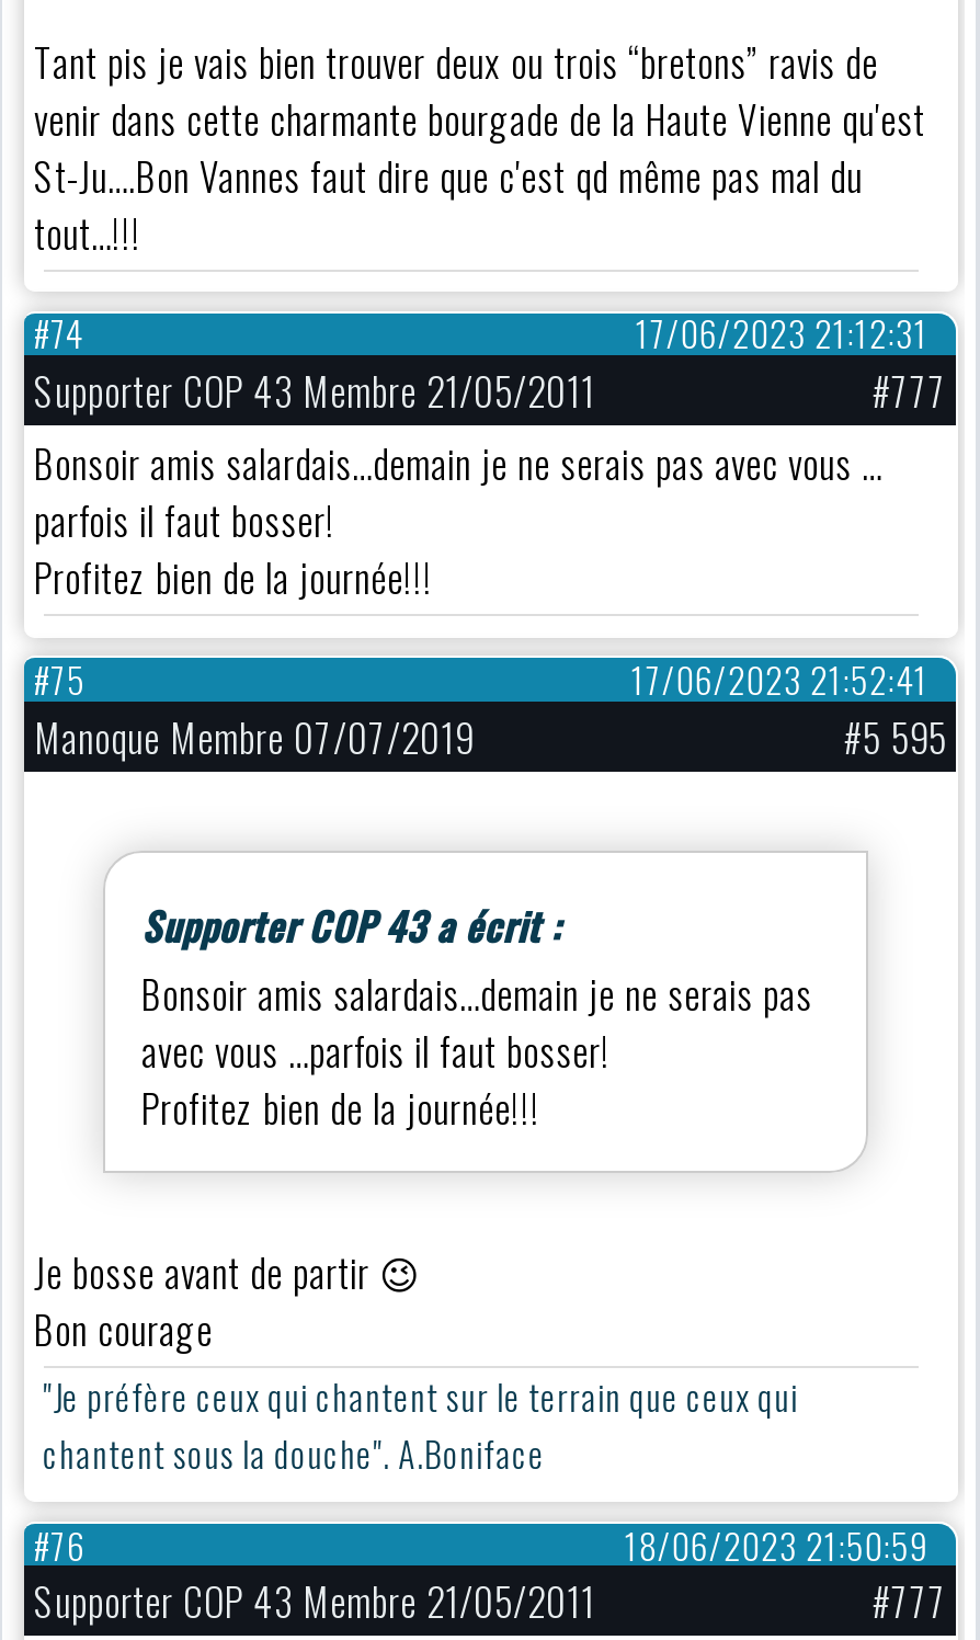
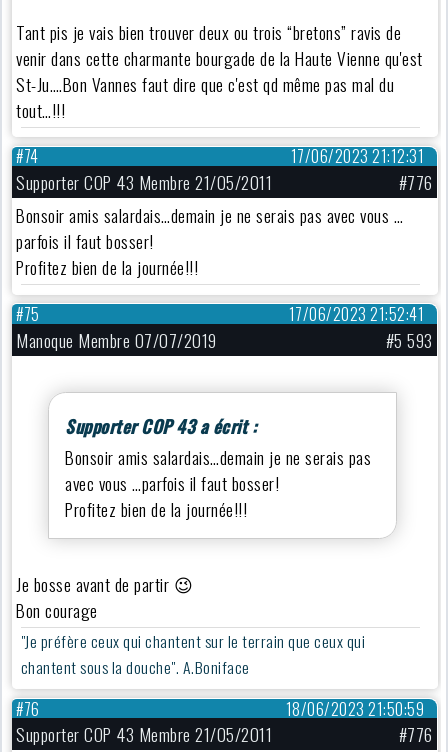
[872,362,947,419] #777 -> [399,169,433,195] #776
[844,708,947,765] #5 595 -> [386,327,433,353] #5 593
[872,1573,947,1630] #777 -> [399,721,433,747] #776

